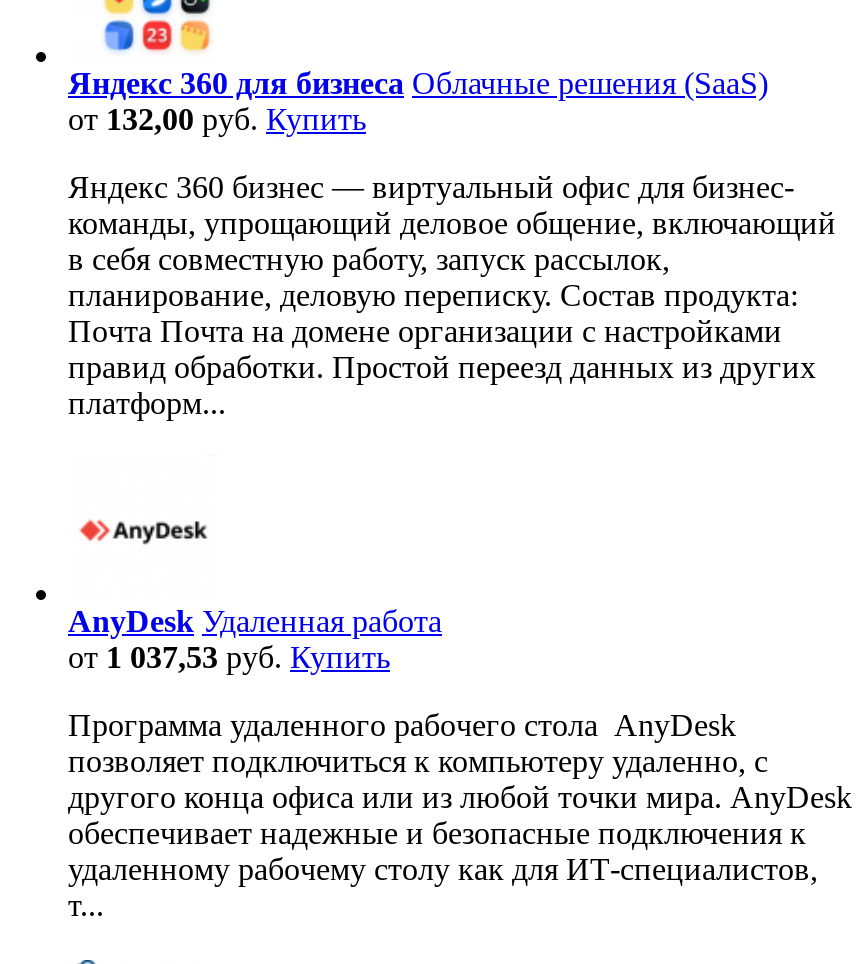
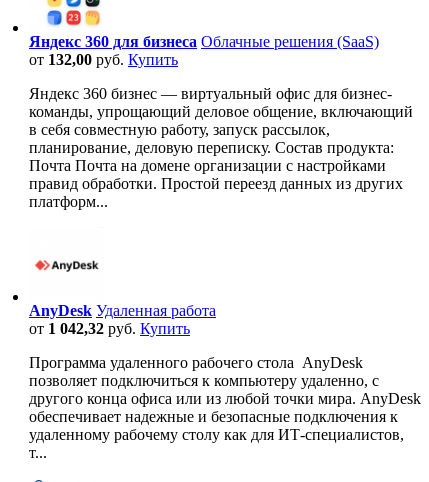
[68,641,390,675] от 1 037,53 руб. Купить -> [29,320,190,337] от 1 042,32 руб. Купить

